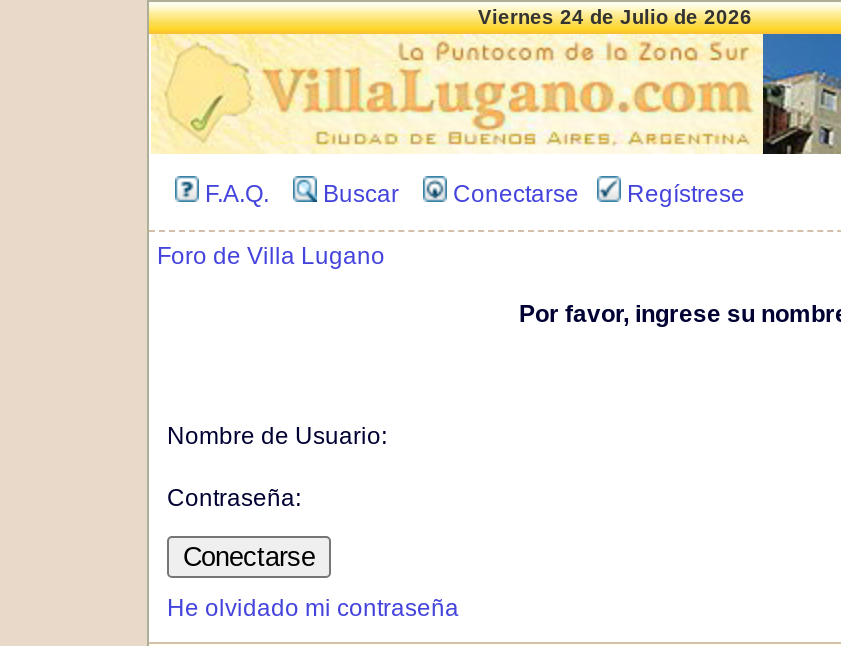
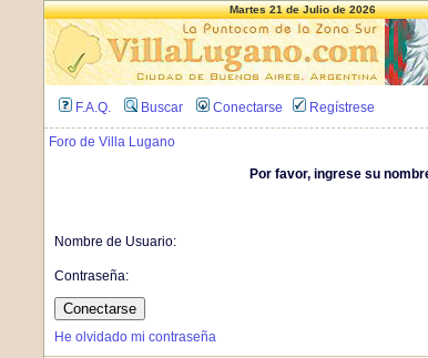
[472,6,758,28] Viernes 24 de Julio de 2026 -> [226,3,379,16] Martes 21 de Julio de 2026
[761,32,835,156] [image] -> [384,18,425,86] [image]

